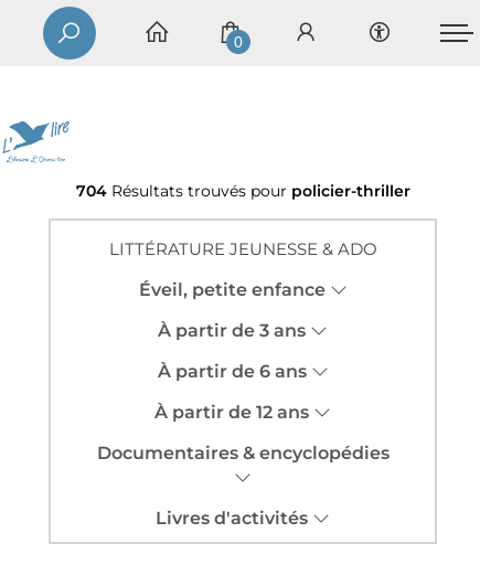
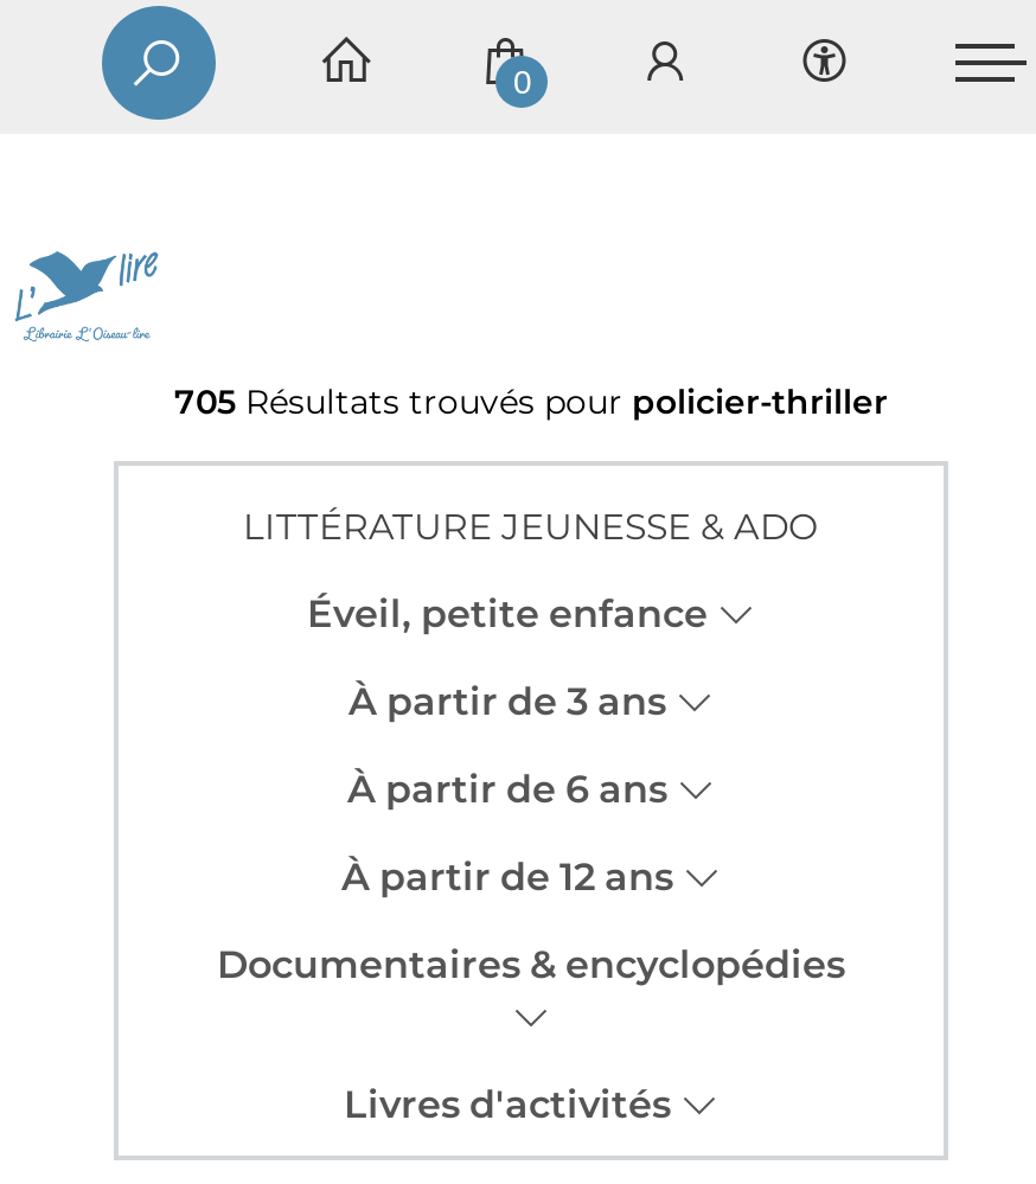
[76,181,410,200] 704 Résultats trouvés pour policier-thriller -> [174,379,888,422] 705 Résultats trouvés pour policier-thriller

